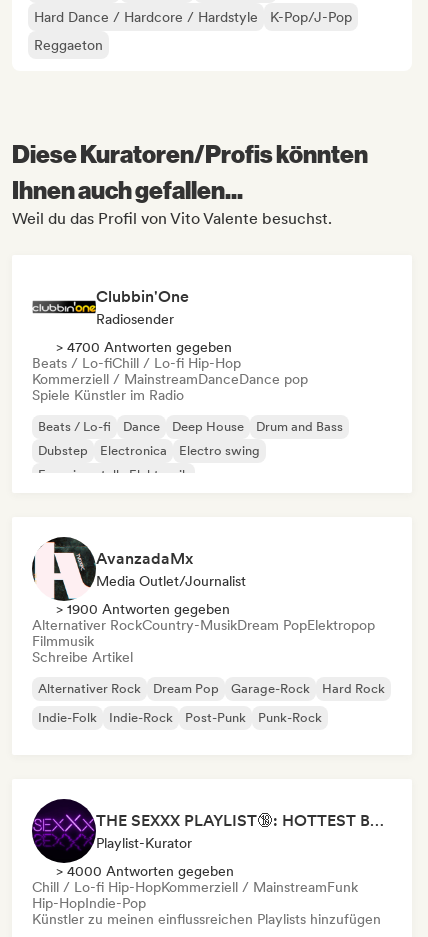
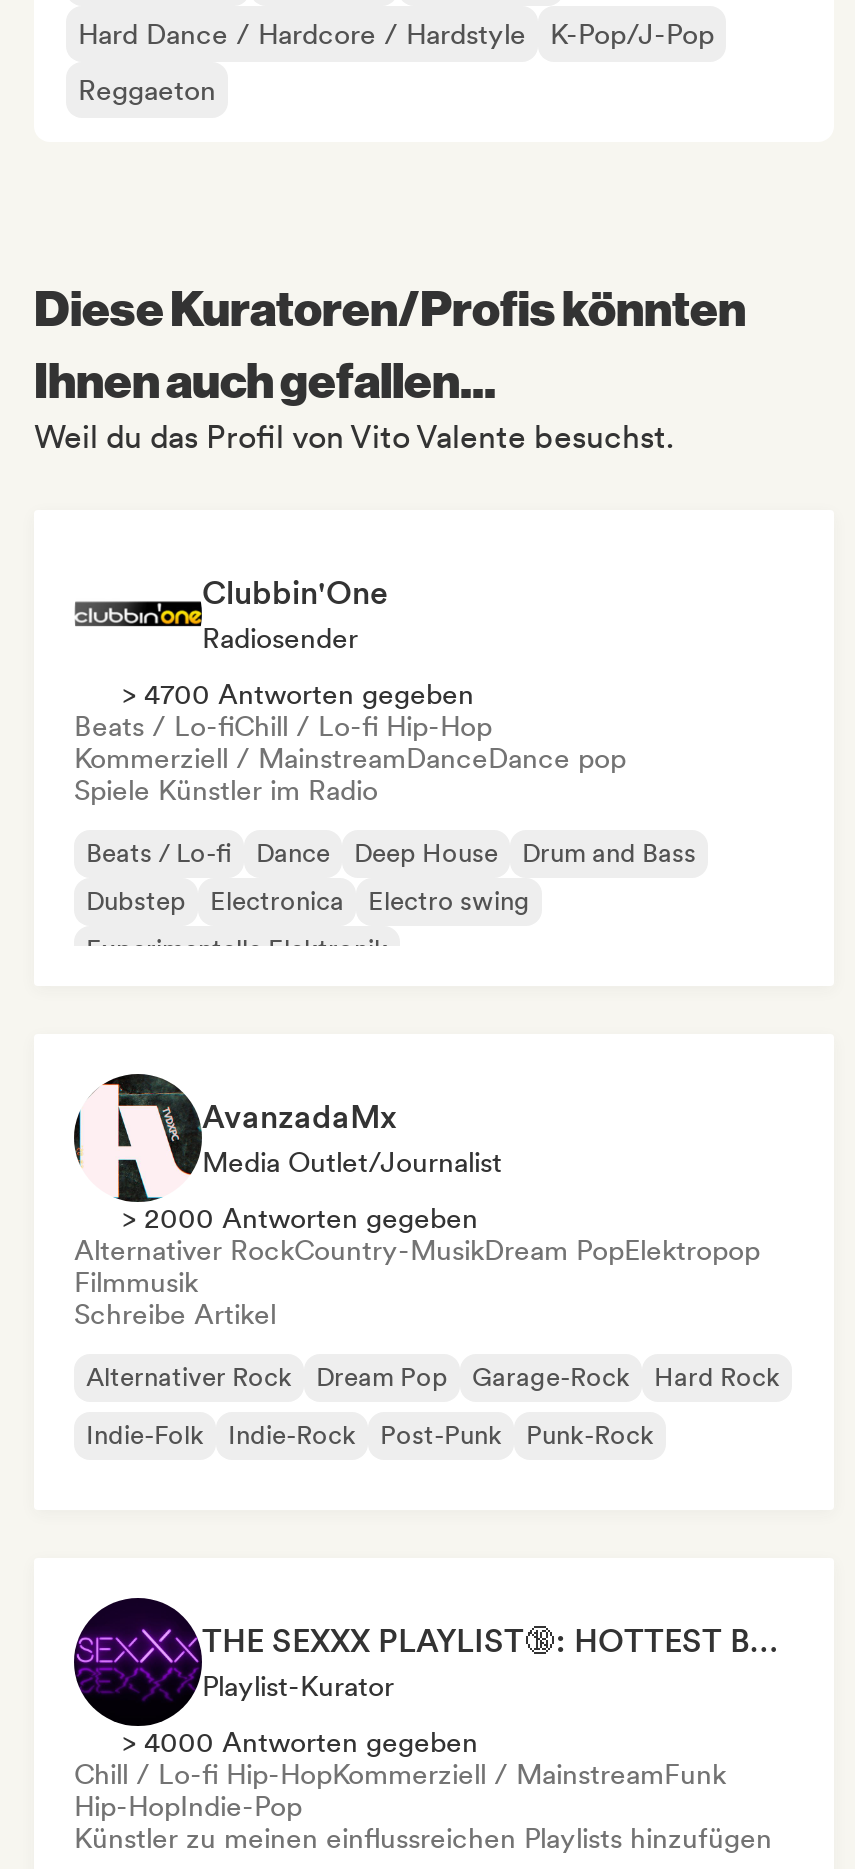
[56,601,230,617] > 1900 Antworten gegeben -> [122,1202,478,1234] > 2000 Antworten gegeben

